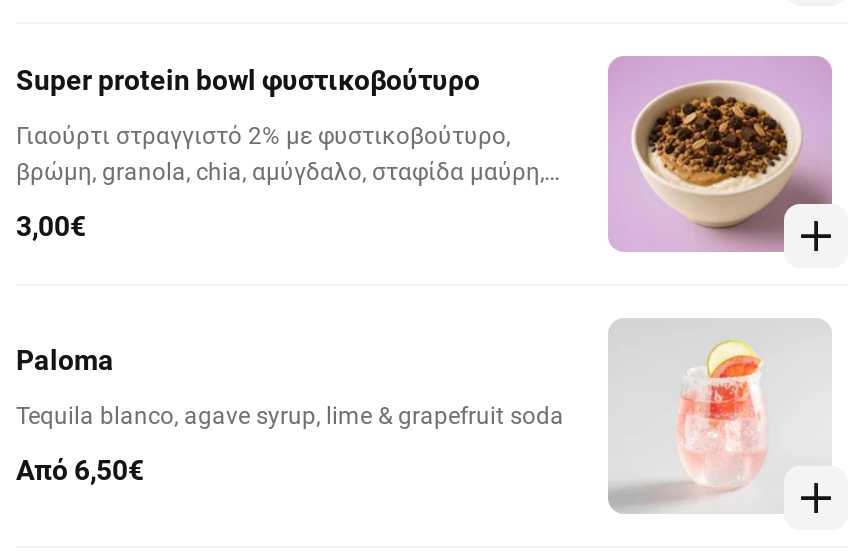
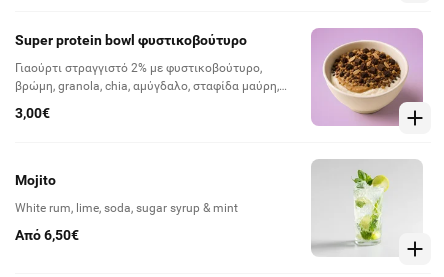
[16,344,114,376] Paloma -> [15,172,56,188] Mojito
[678,338,766,492] [image] -> [347,169,390,247] [image]
[16,402,564,430] Tequila blanco, agave syrup, lime & grapefruit soda -> [15,201,238,215] White rum, lime, soda, sugar syrup & mint

